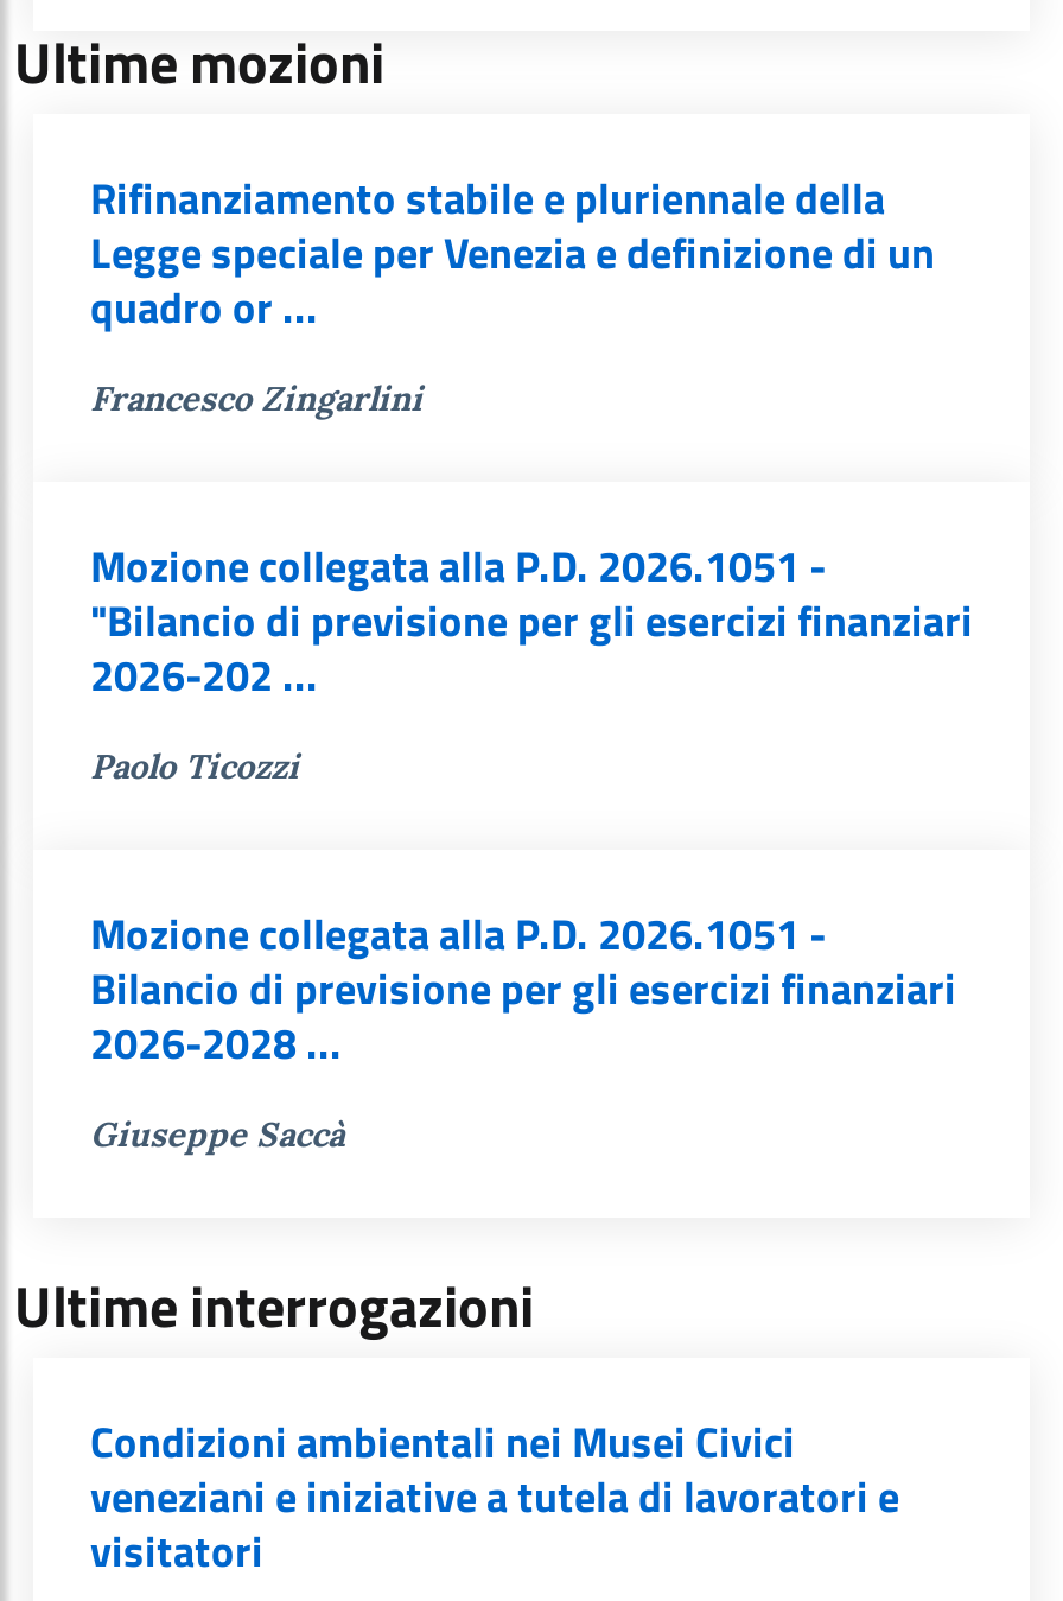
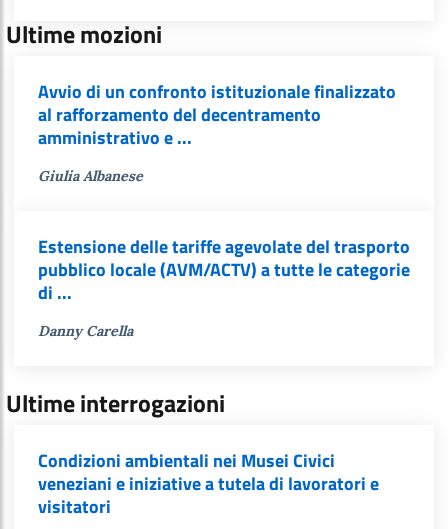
[90,167,973,1157] Rifinanziamento stabile e pluriennale della | Legge speciale per Venezia e definizione di un | quadro or ... | Francesco Zingarlini | Mozione collegata alla P.D. 2026.1051 - | "Bilancio di previsione per gli esercizi finanziari | 2026-202 ... | Paolo Ticozzi | Mozione collegata alla P.D. 2026.1051 - | Bilancio di previsione per gli esercizi finanziari | 2026-2028 ... | Giuseppe Saccà -> [38,78,410,340] Avvio di un confronto istituzionale finalizzato | al rafforzamento del decentramento | amministrativo e ... | Giulia Albanese | Estensione delle tariffe agevolate del trasporto | pubblico locale (AVM/ACTV) a tutte le categorie | di ... | Danny Carella

